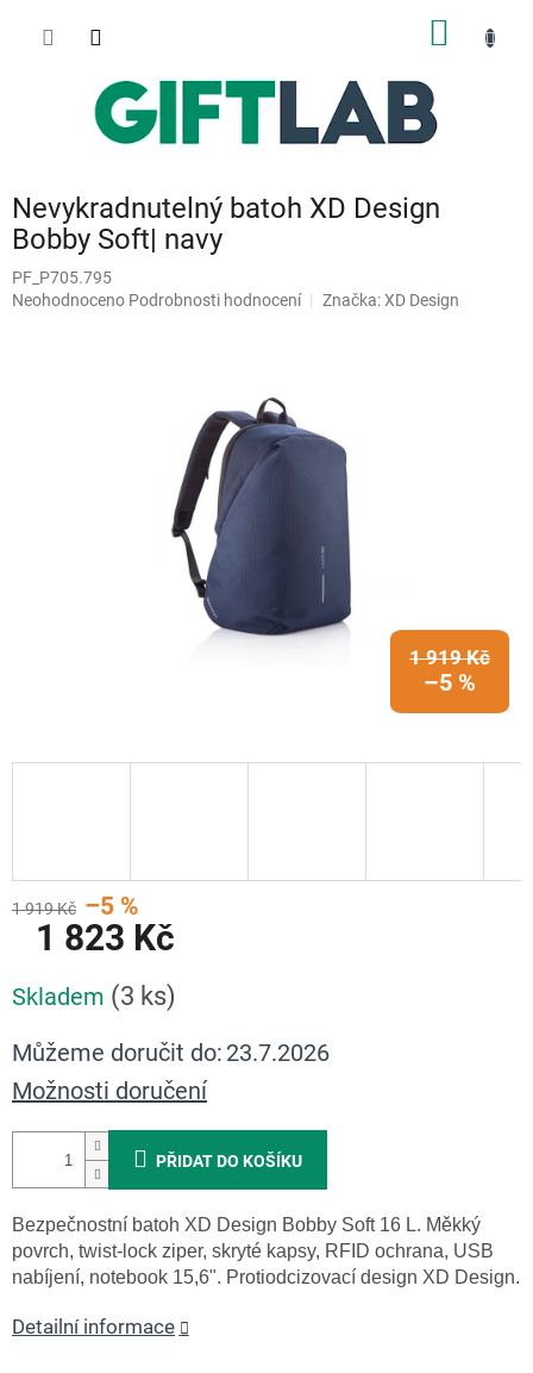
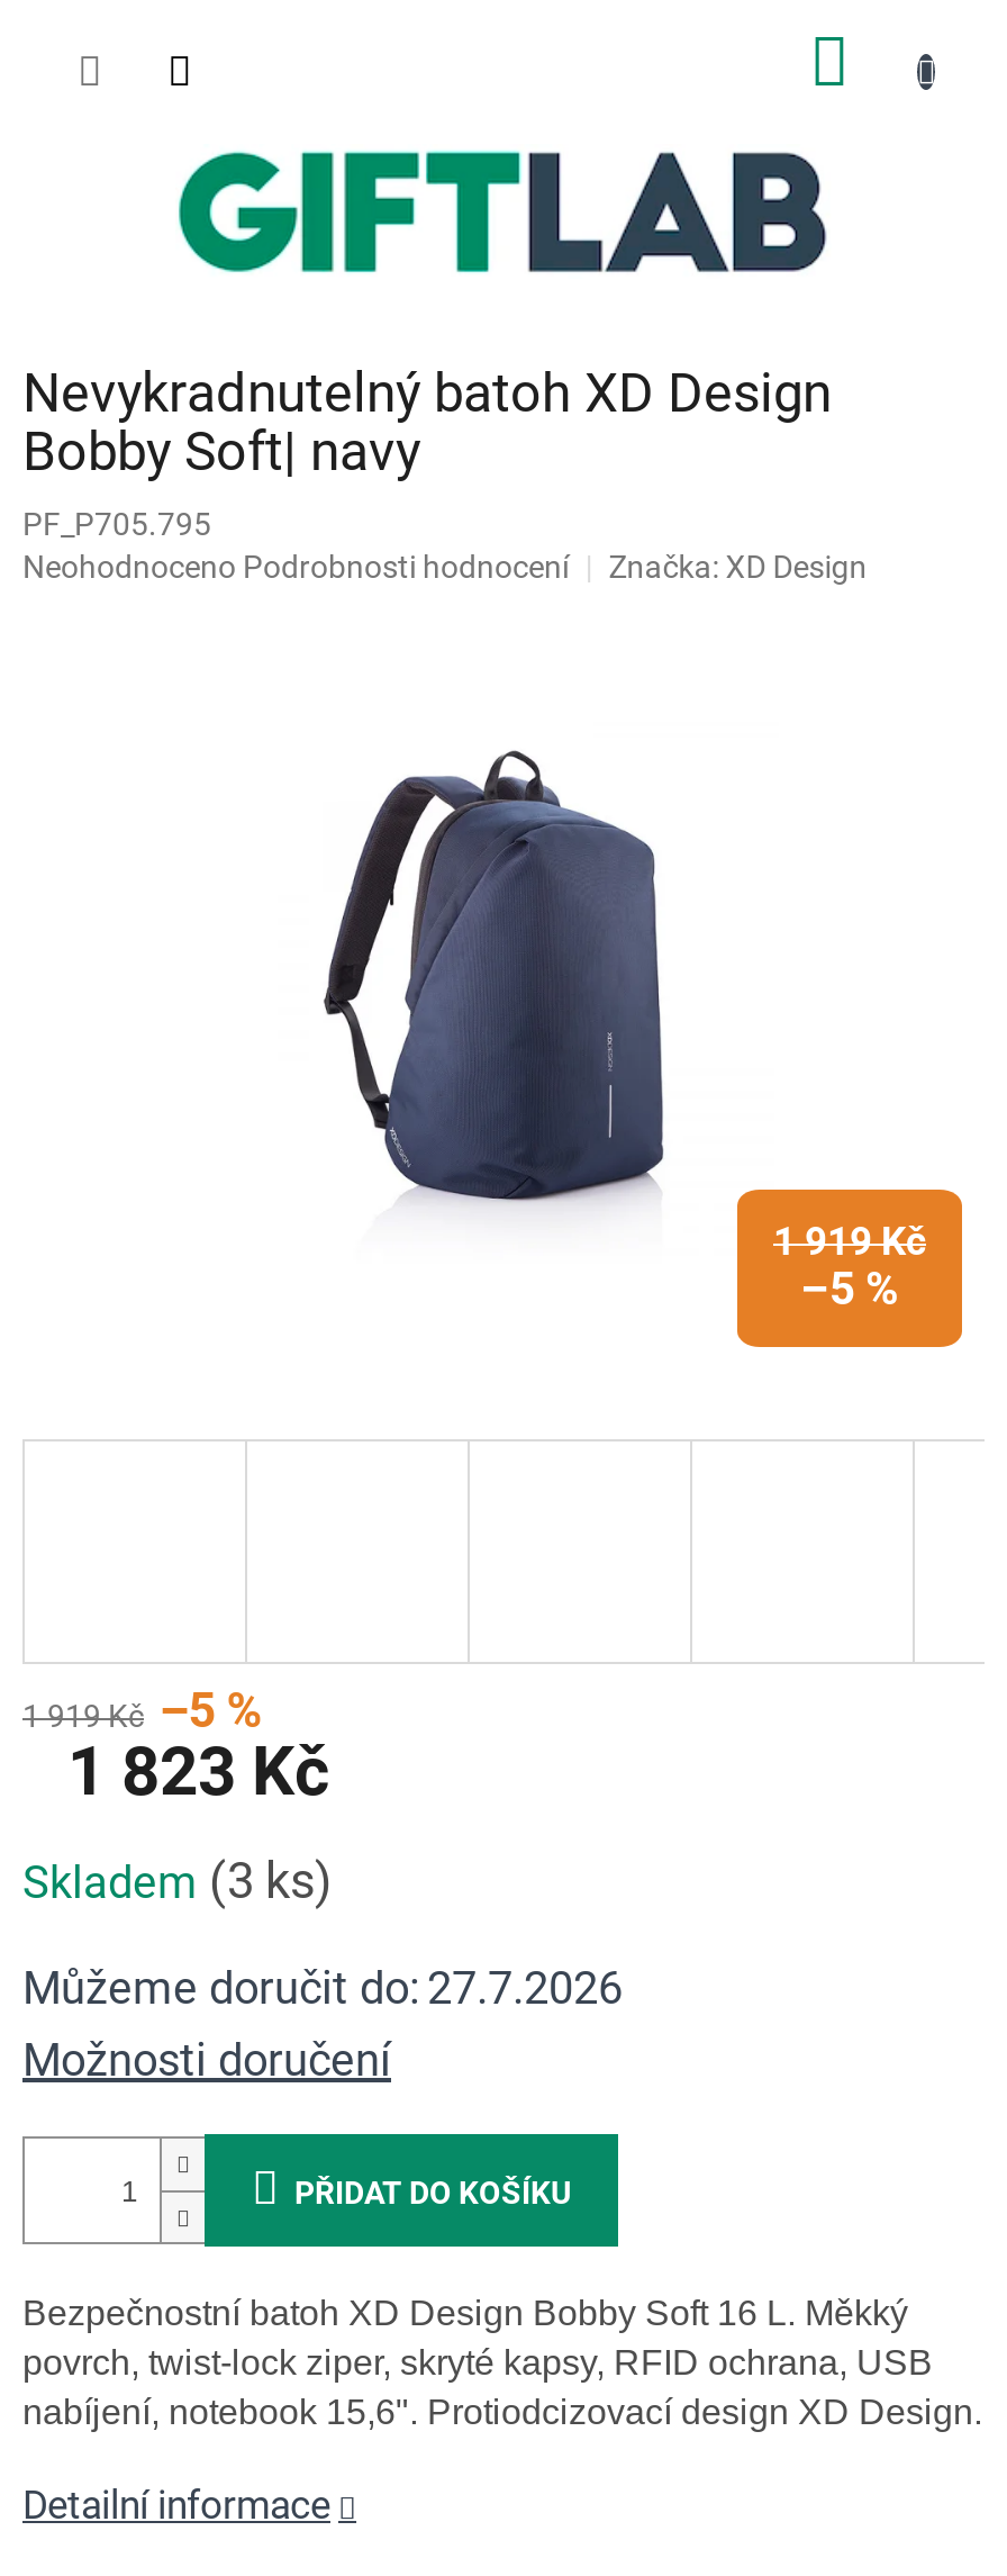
[12,1039,330,1067] Můžeme doručit do: 23.7.2026 -> [22,1961,623,2015] Můžeme doručit do: 27.7.2026

